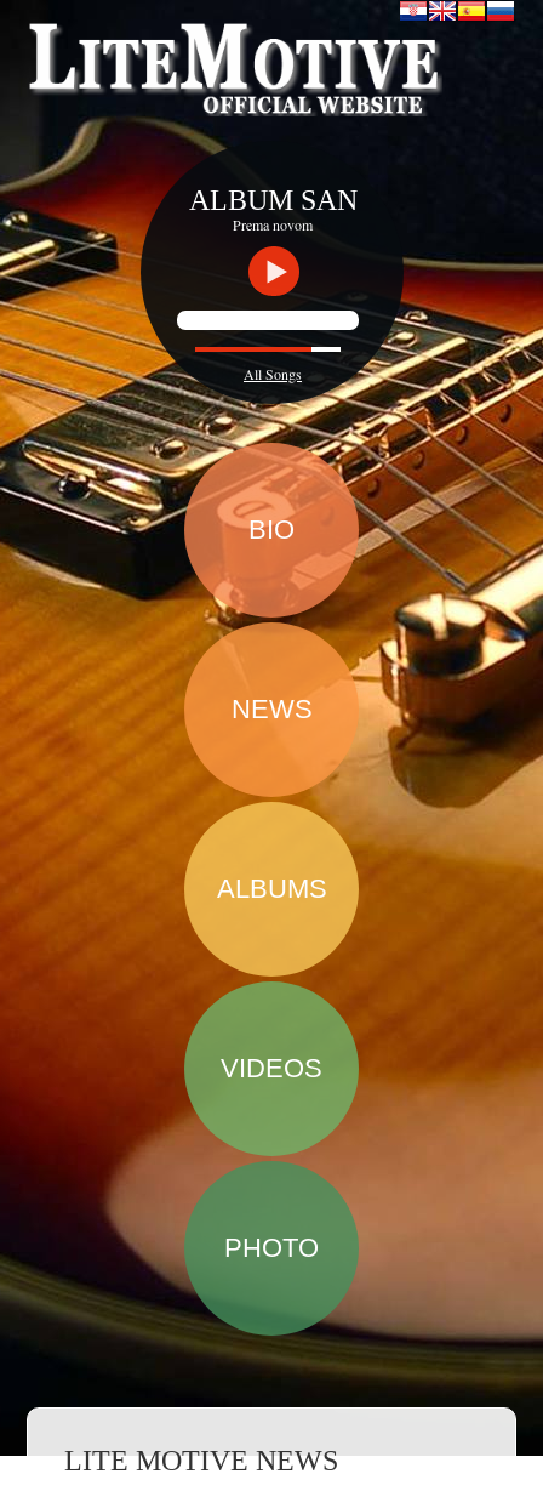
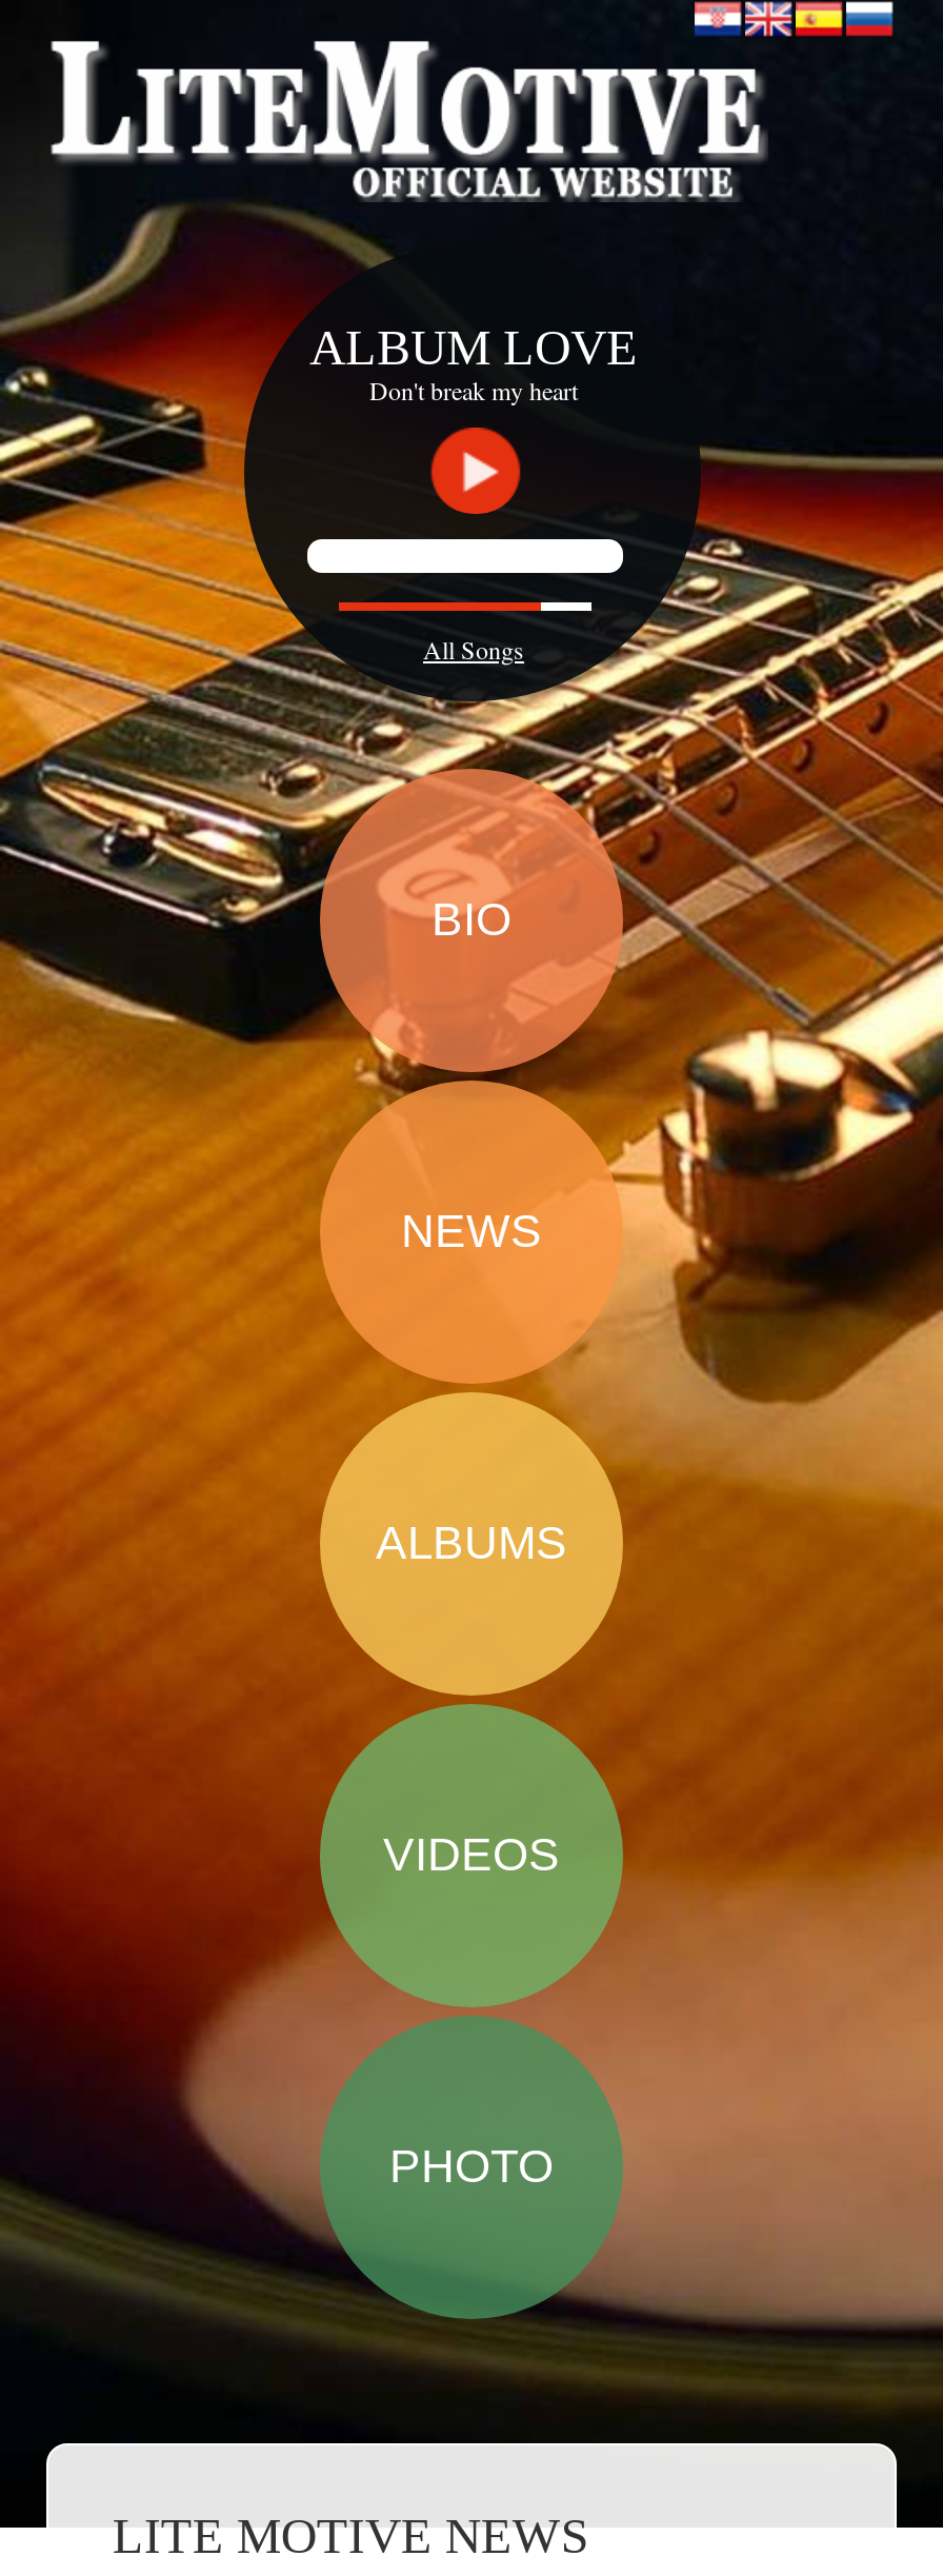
[188,184,357,234] ALBUM SAN | Prema novom -> [309,320,638,406] ALBUM LOVE | Don't break my heart

